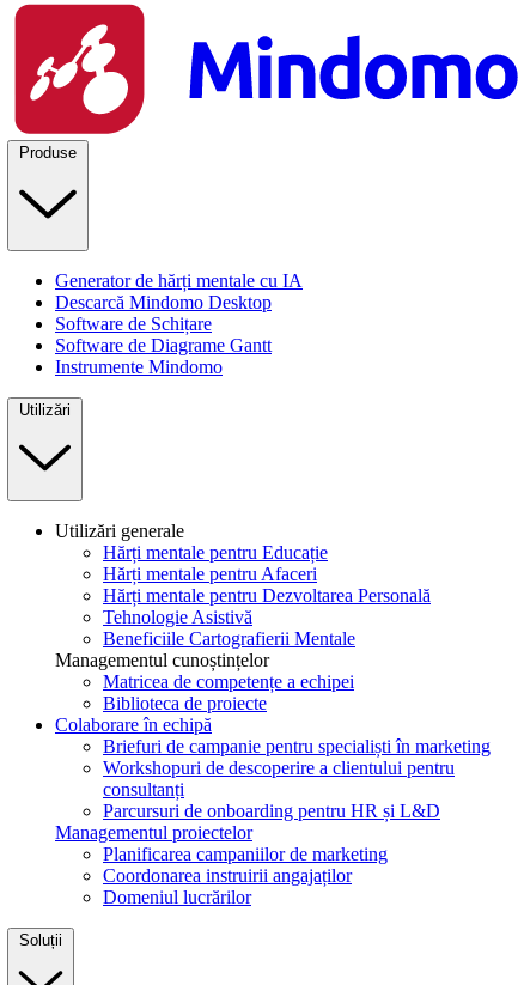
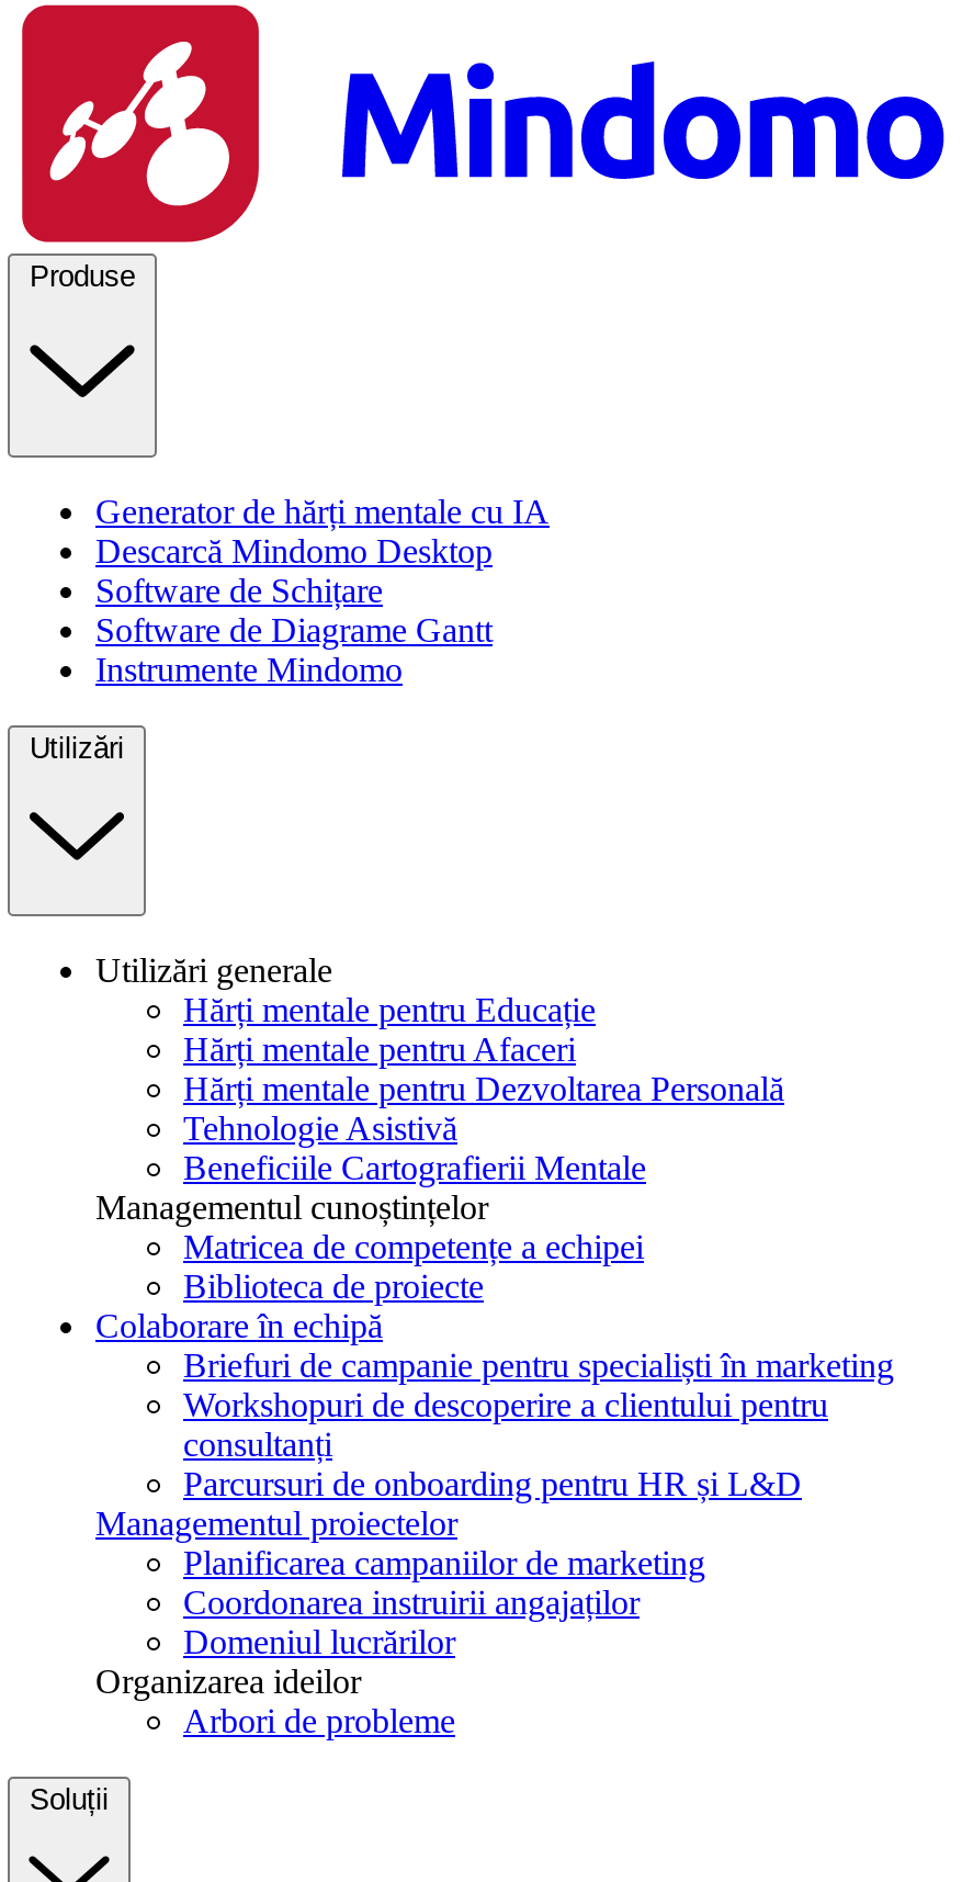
none -> [95,1662,455,1739] Organizarea ideilor | Arbori de probleme

